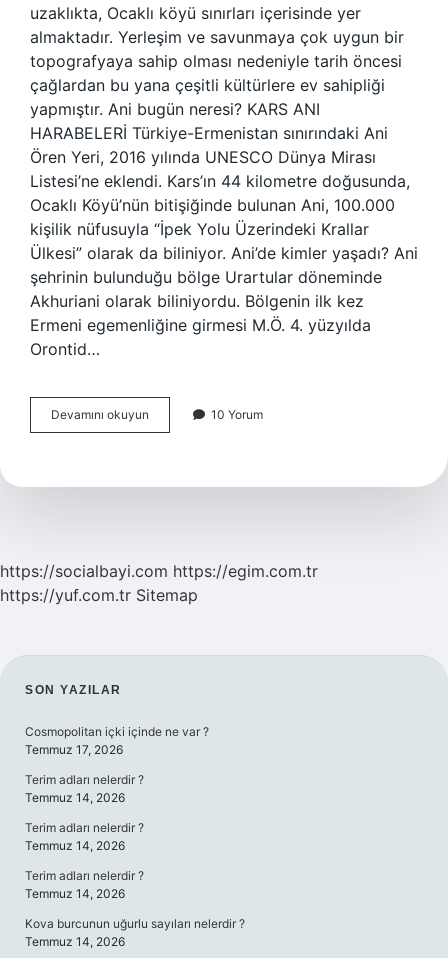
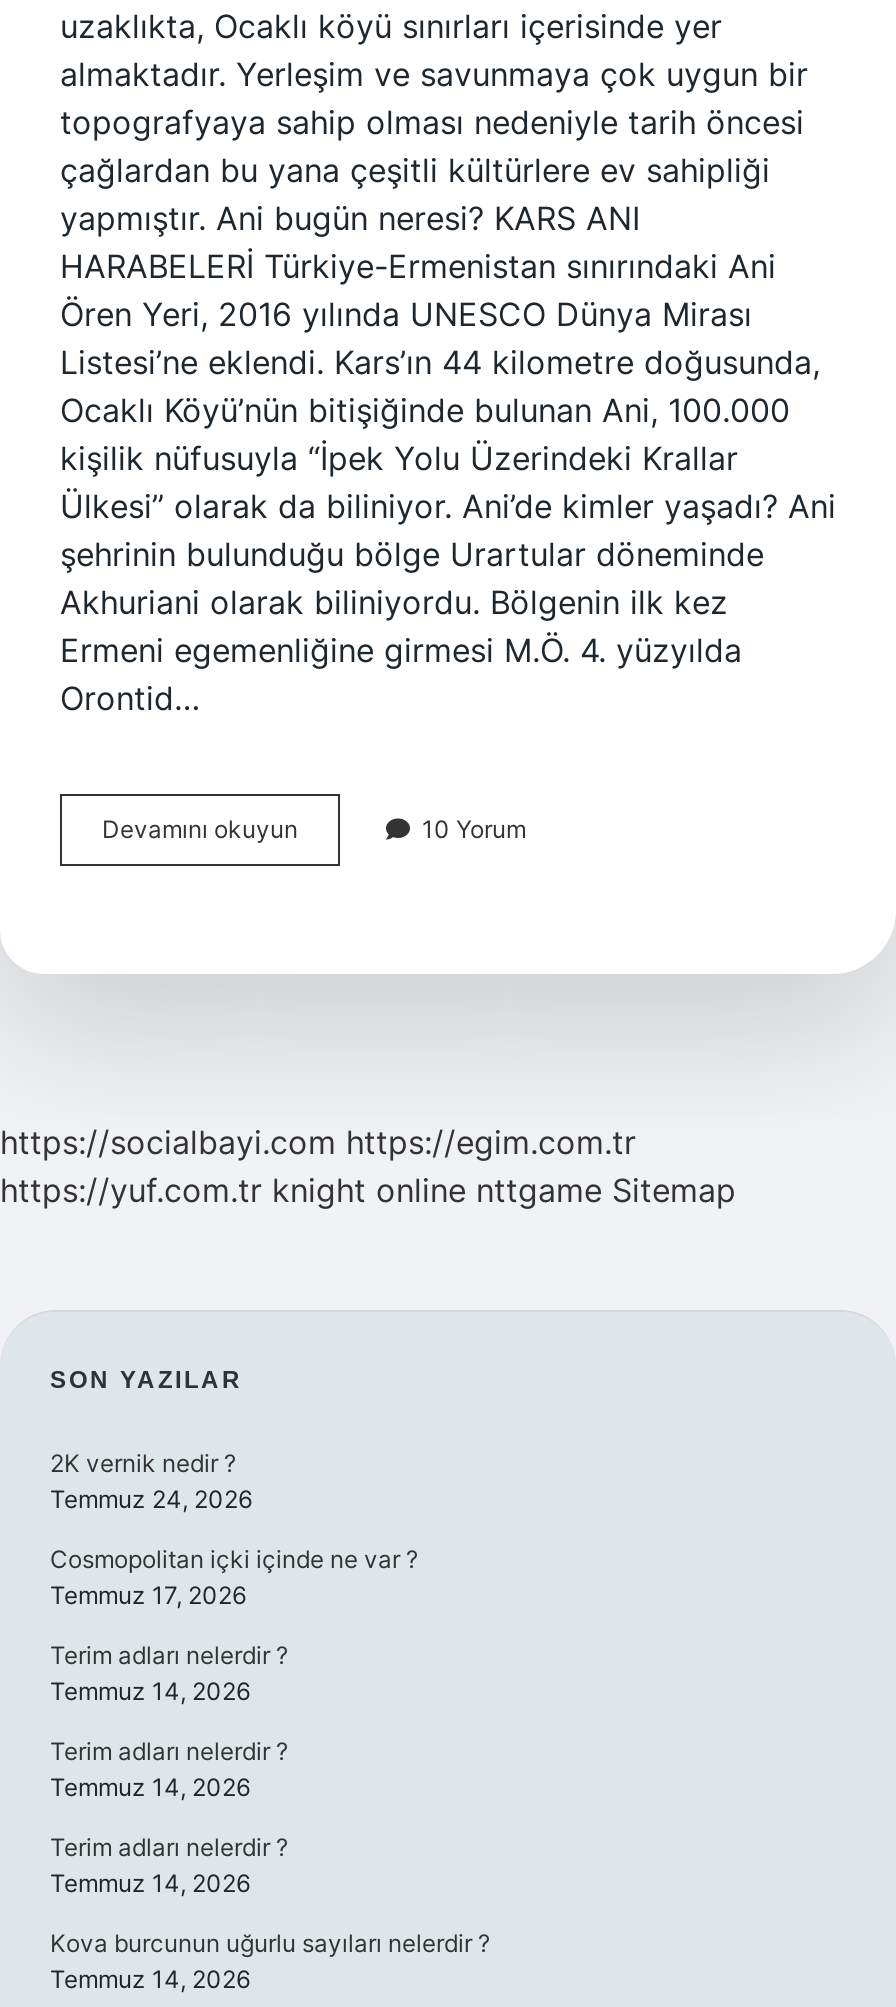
[0,585,198,605] https://yuf.com.tr Sitemap -> [0,1170,736,1210] https://yuf.com.tr knight online nttgame Sitemap
none -> [50,1448,252,1514] 2K vernik nedir ? | Temmuz 24, 2026

